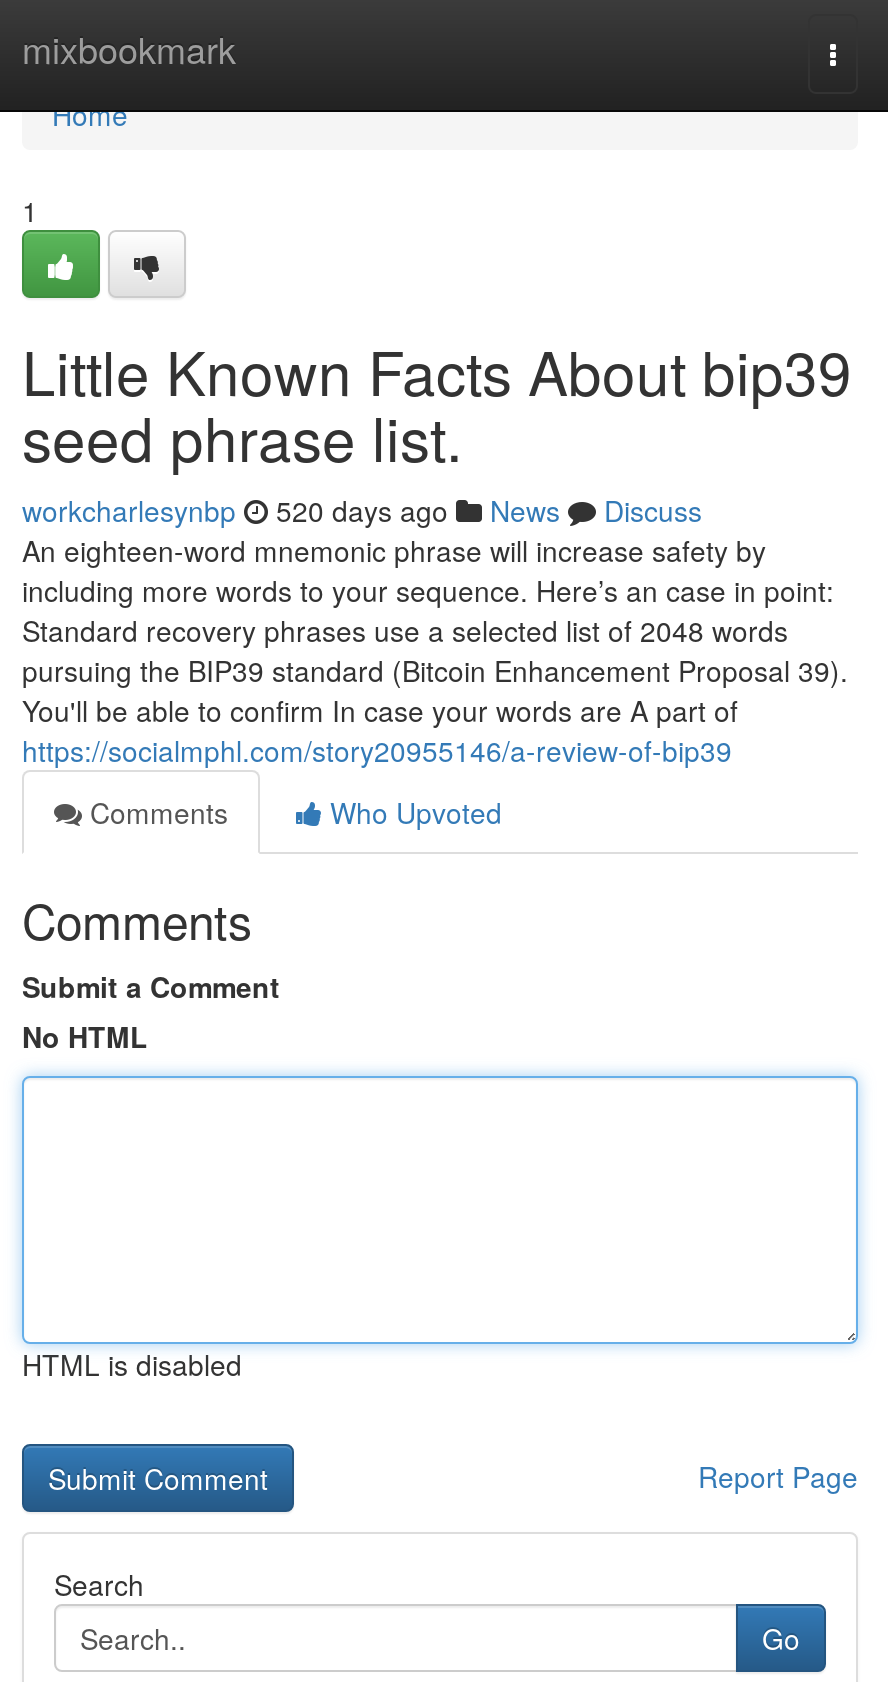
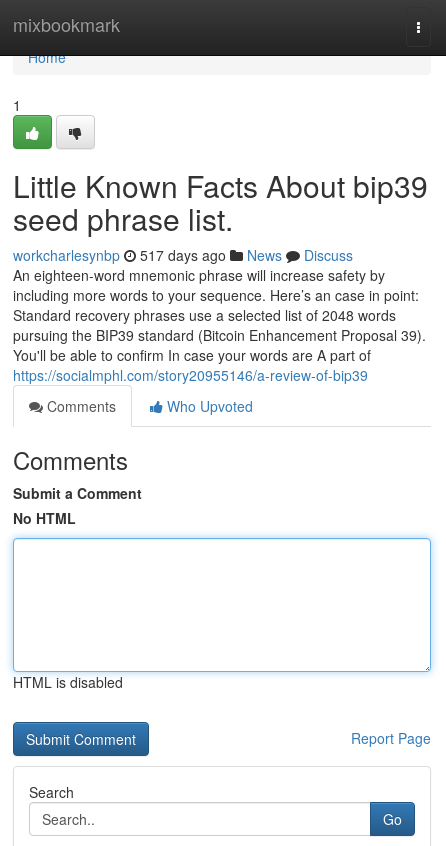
[22,490,702,530] workcharlesynbp 520 days ago News Discuss -> [13,245,353,265] workcharlesynbp 517 days ago News Discuss

